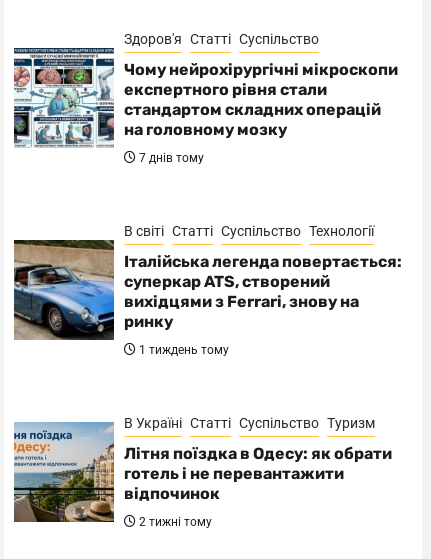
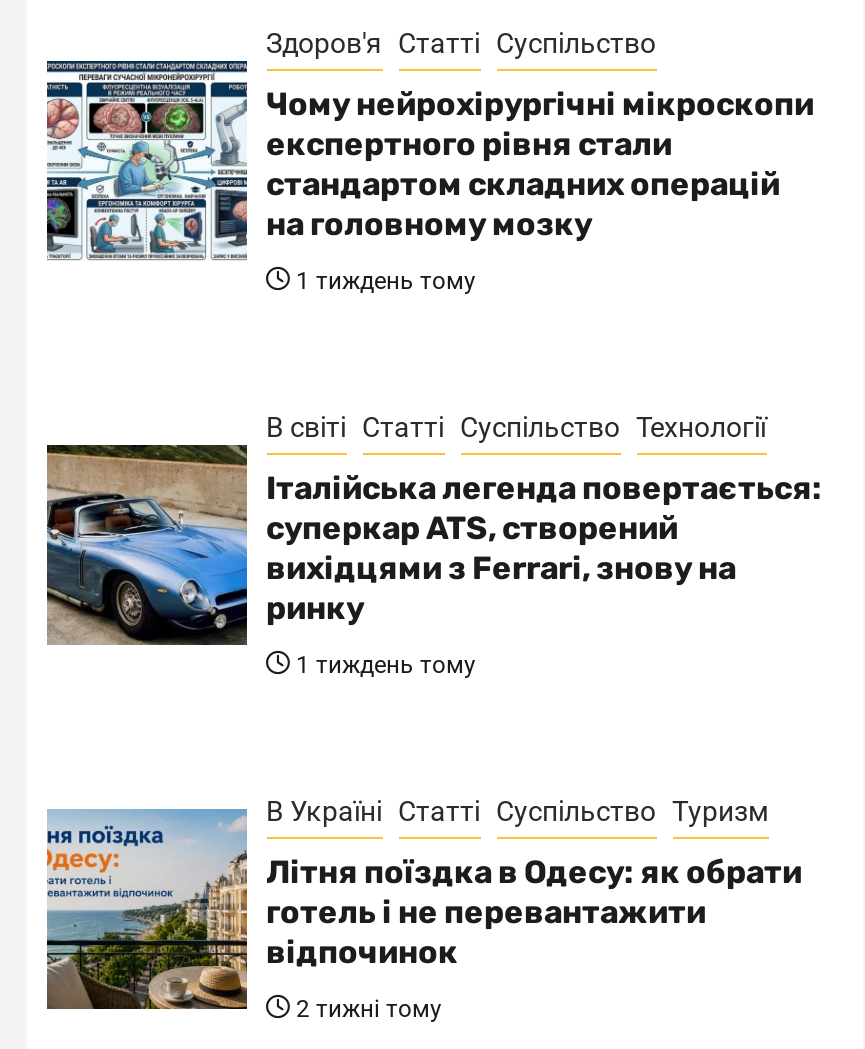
[135,151,203,165] 7 днів тому -> [290,267,476,295] 1 тиждень тому

